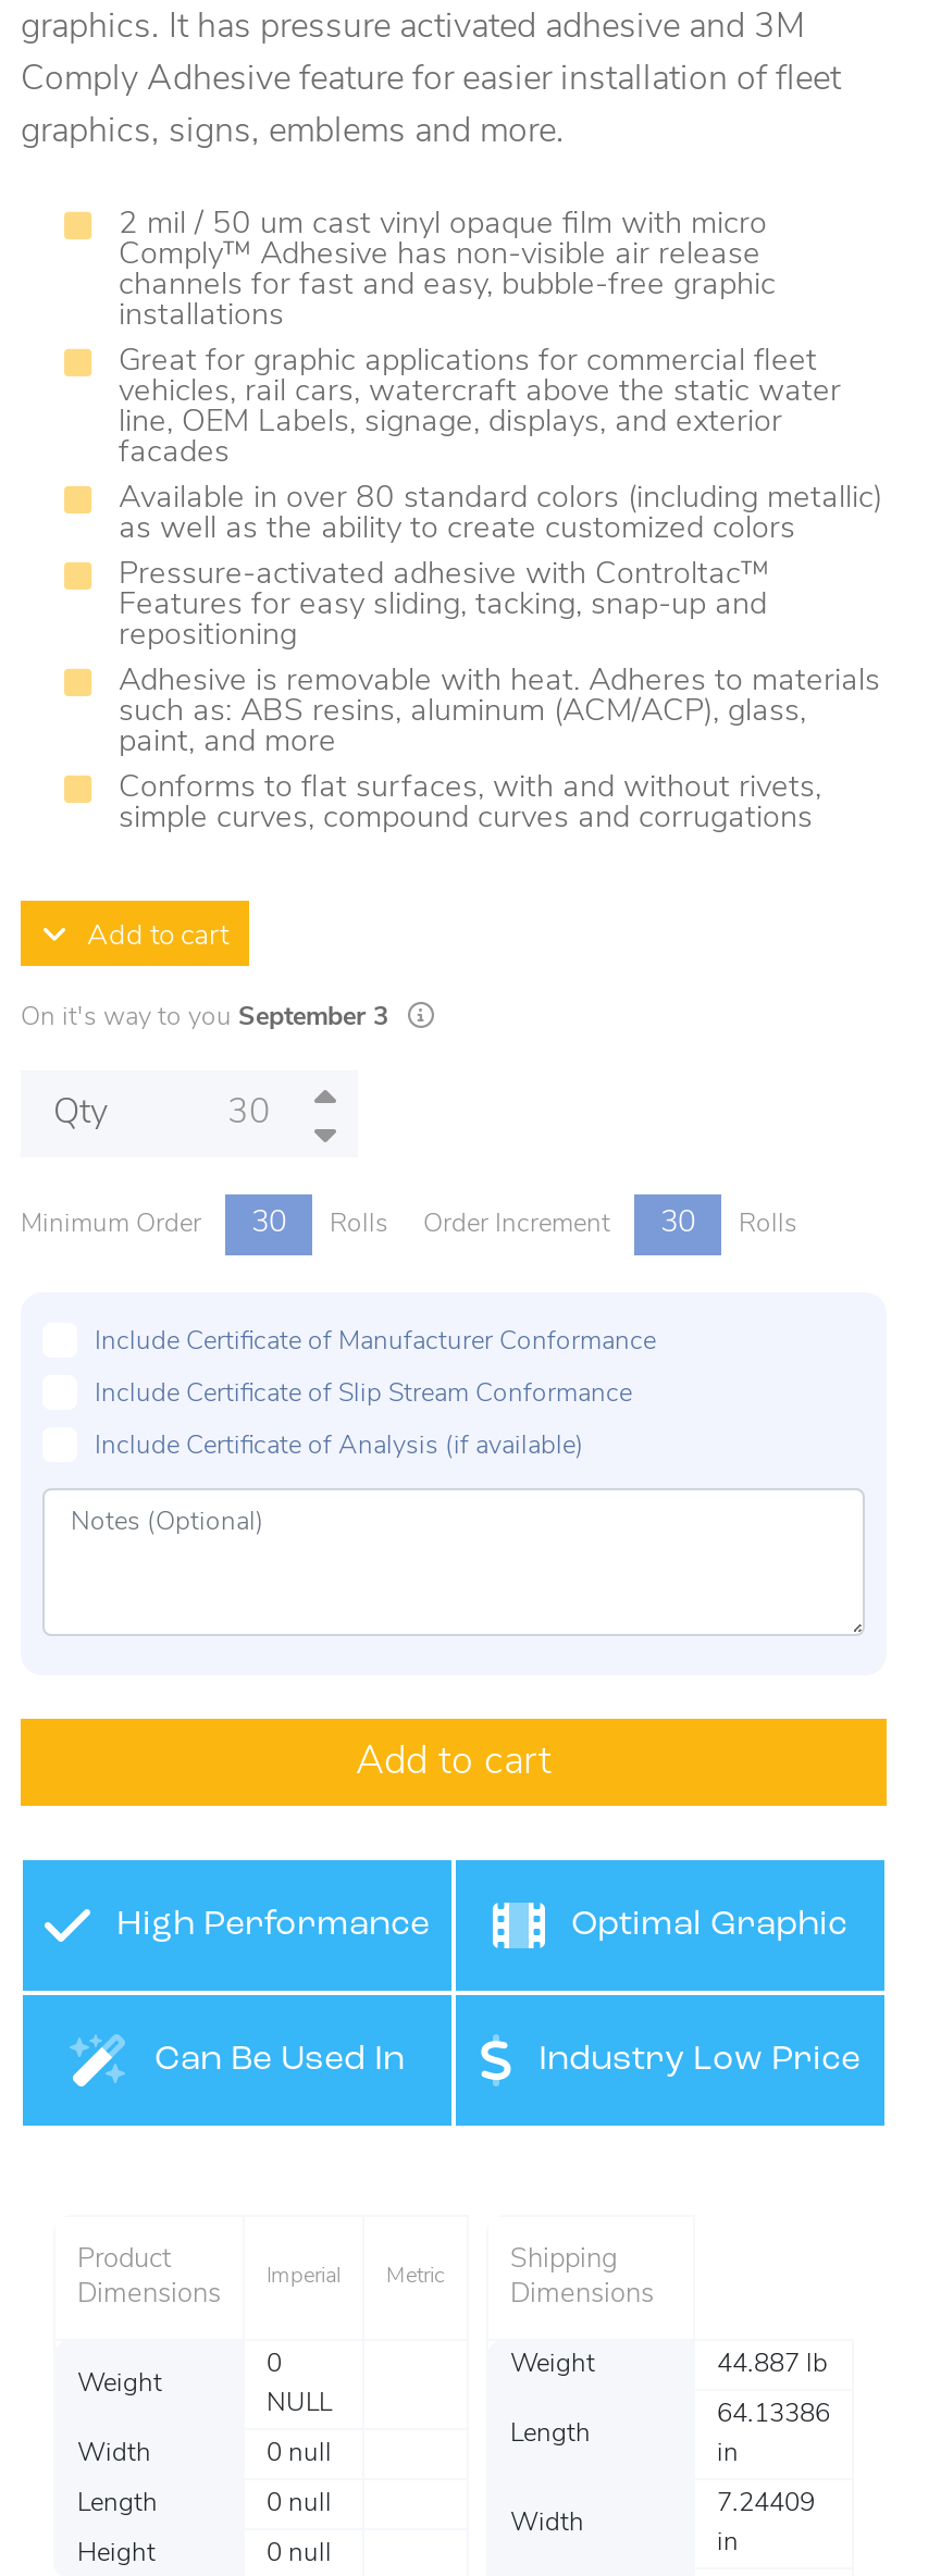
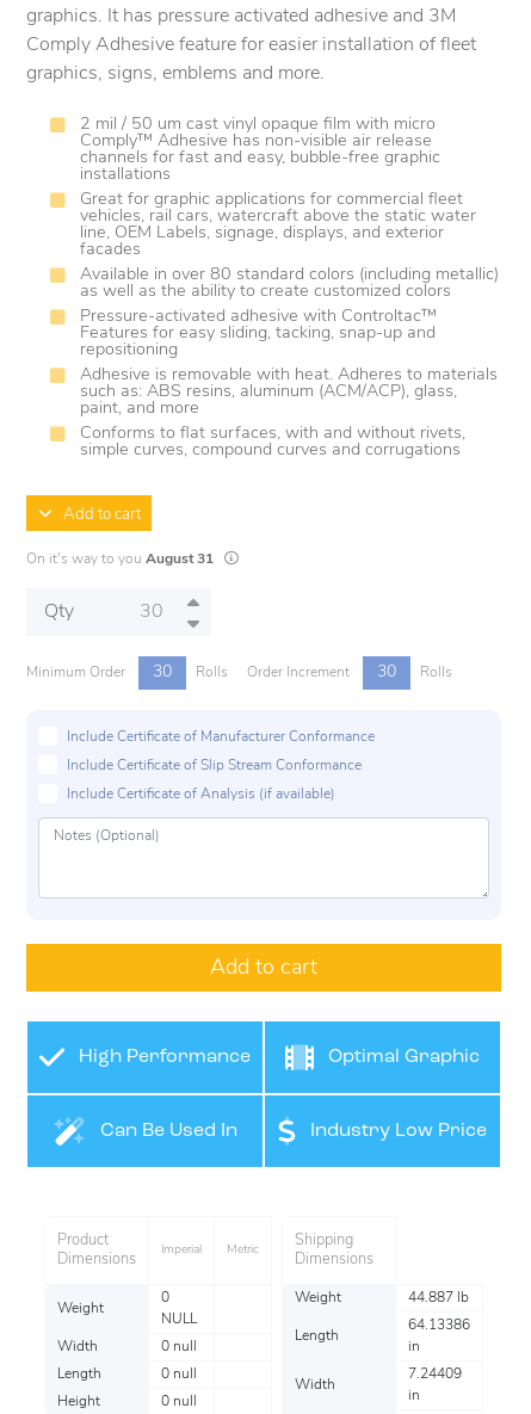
[21,1005,388,1031] On it's way to you September 3 -> [26,552,214,567] On it's way to you August 31

